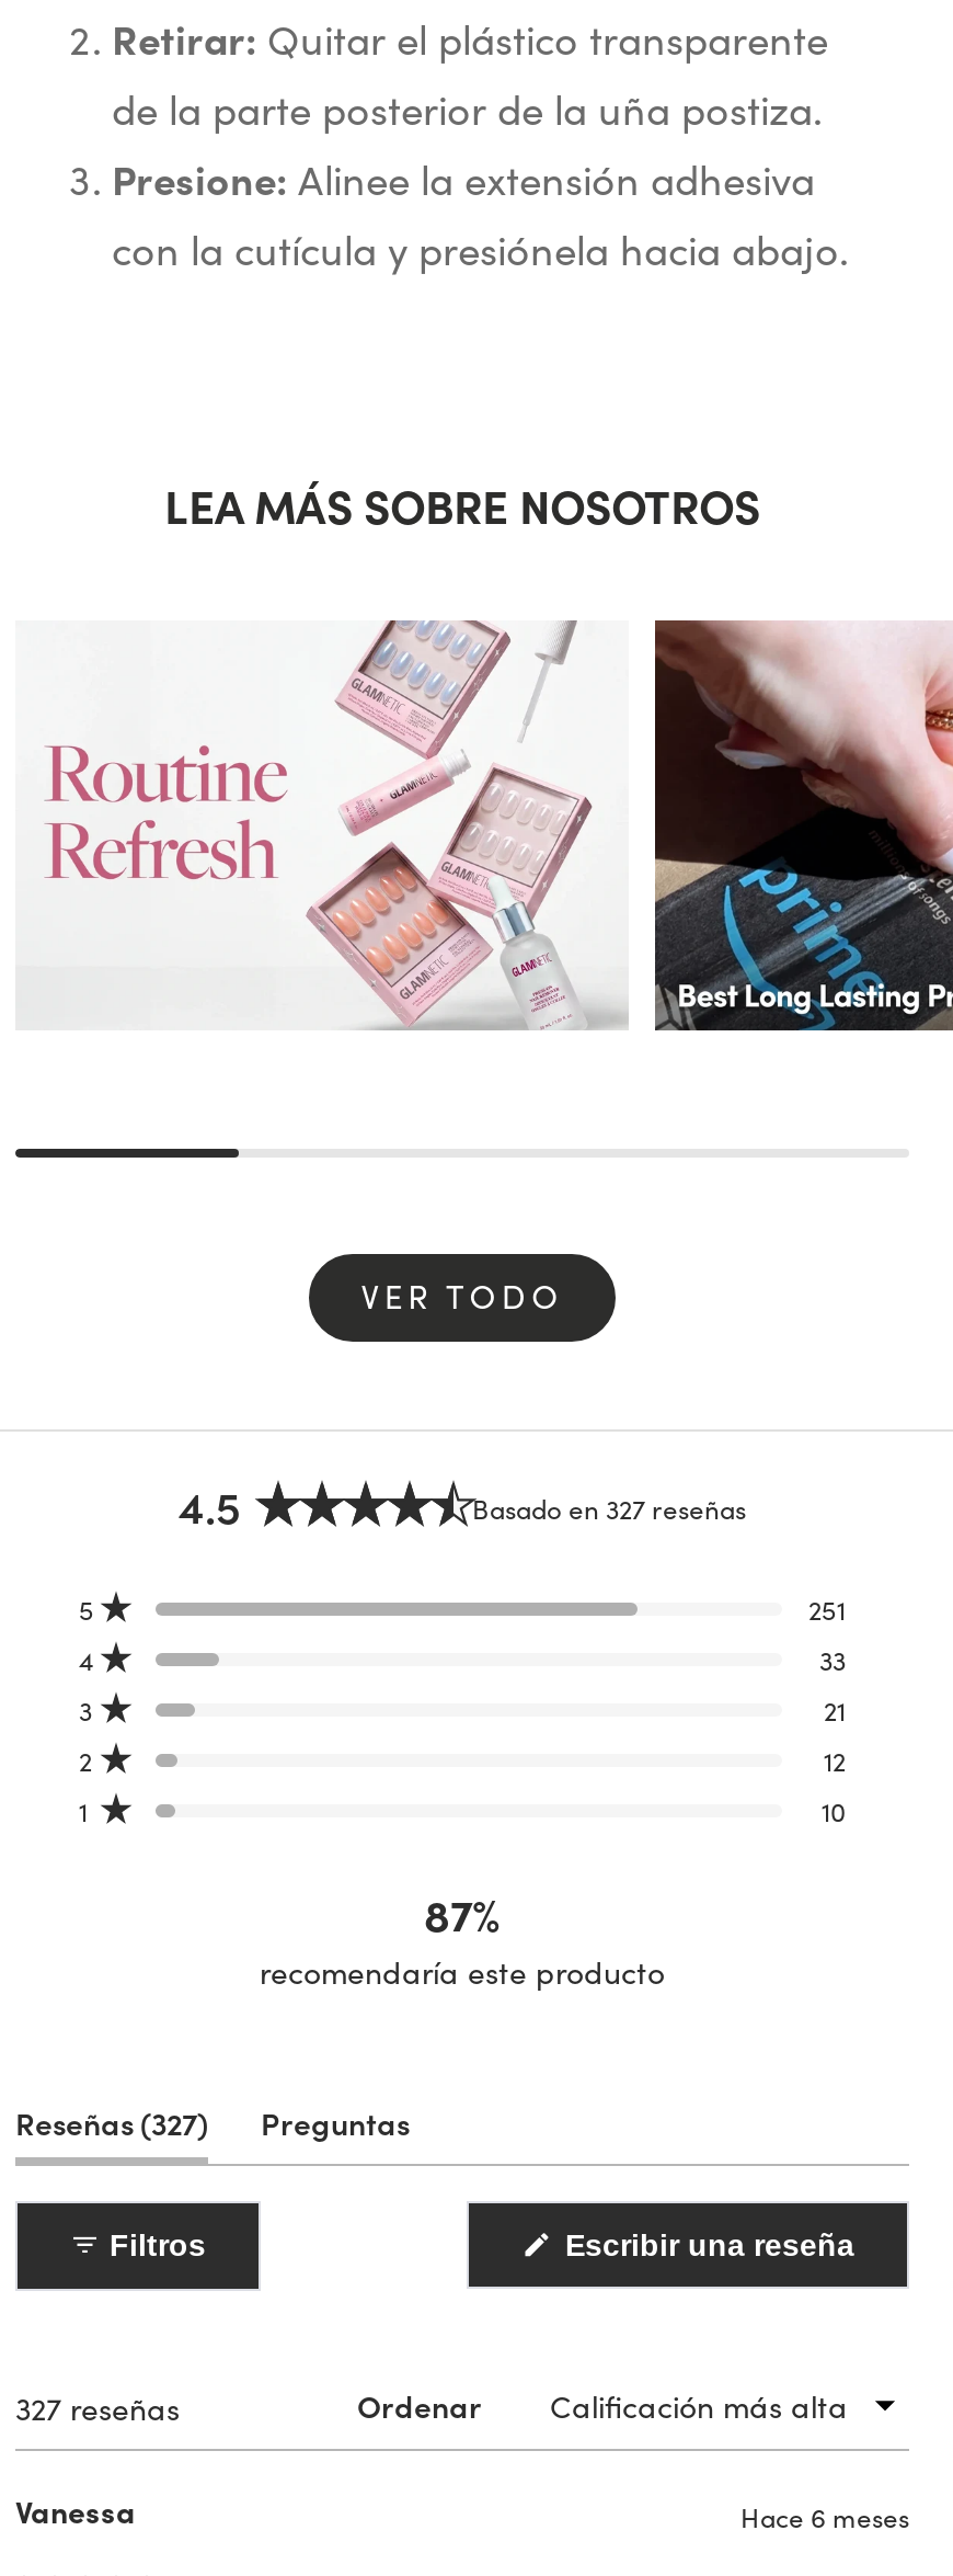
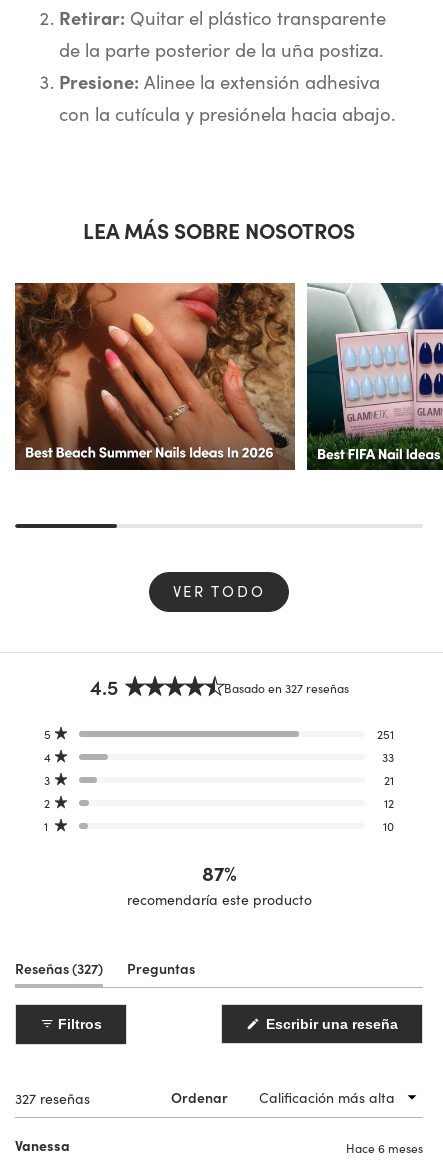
[15,620,629,1030] [image] -> [14,282,296,471] [image]
[653,620,946,1033] [image] -> [306,282,440,471] [image]

